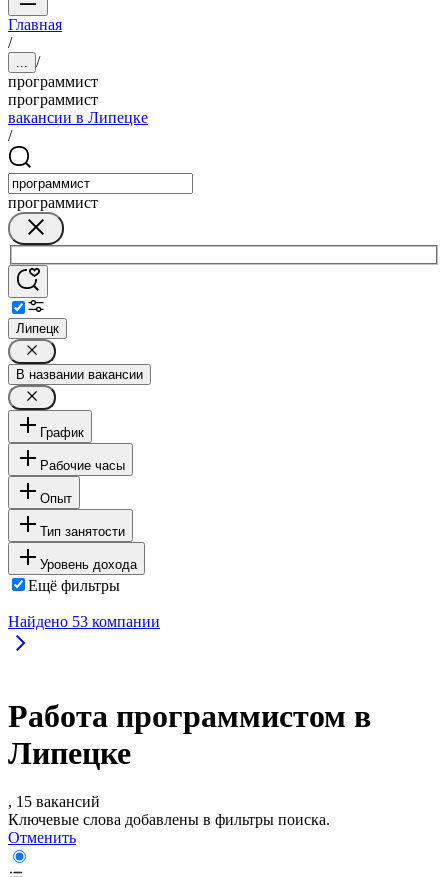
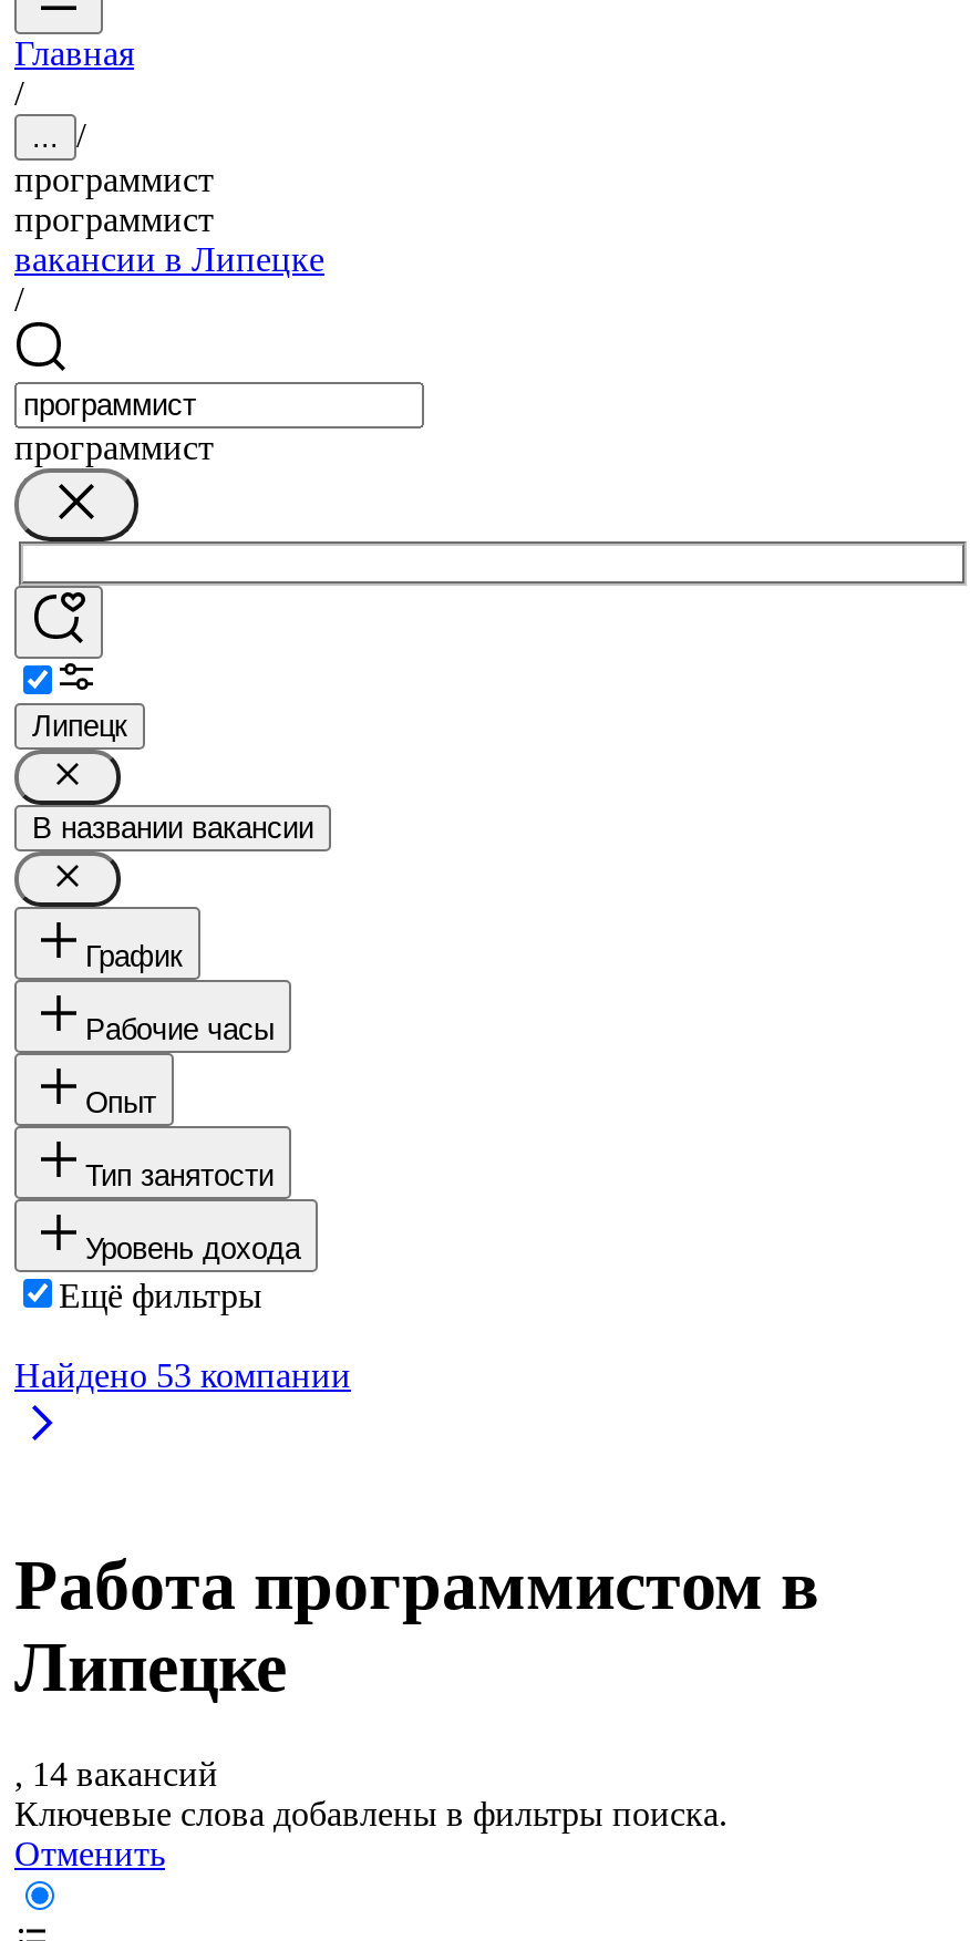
[8,793,100,810] , 15 вакансий -> [14,1756,218,1794] , 14 вакансий

